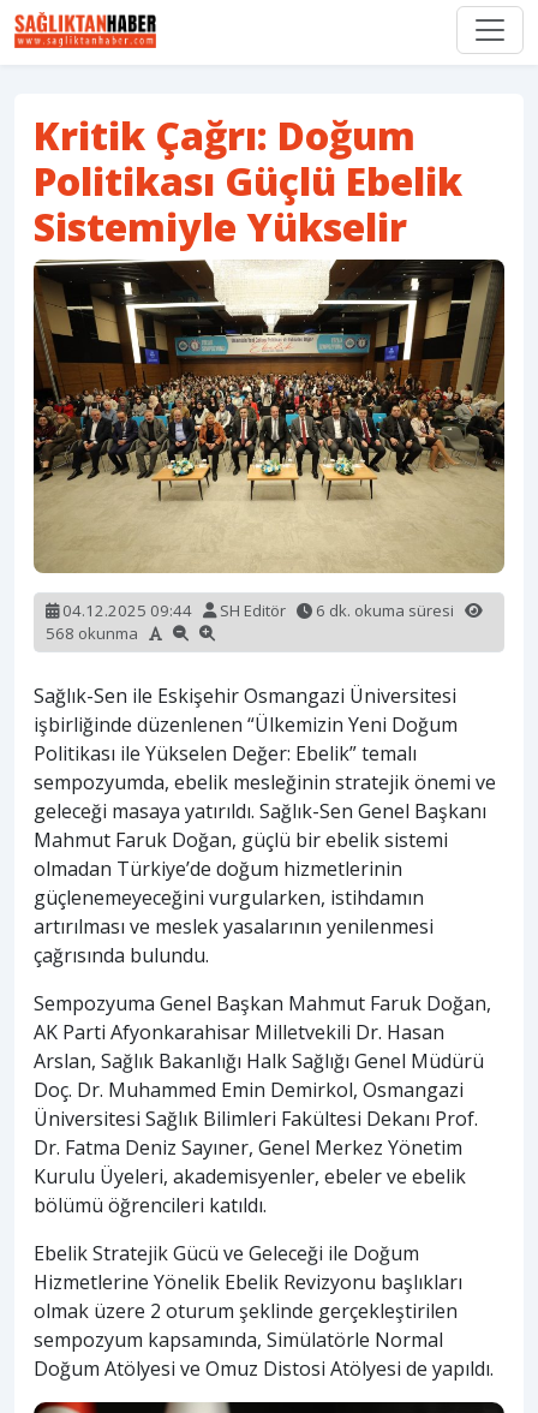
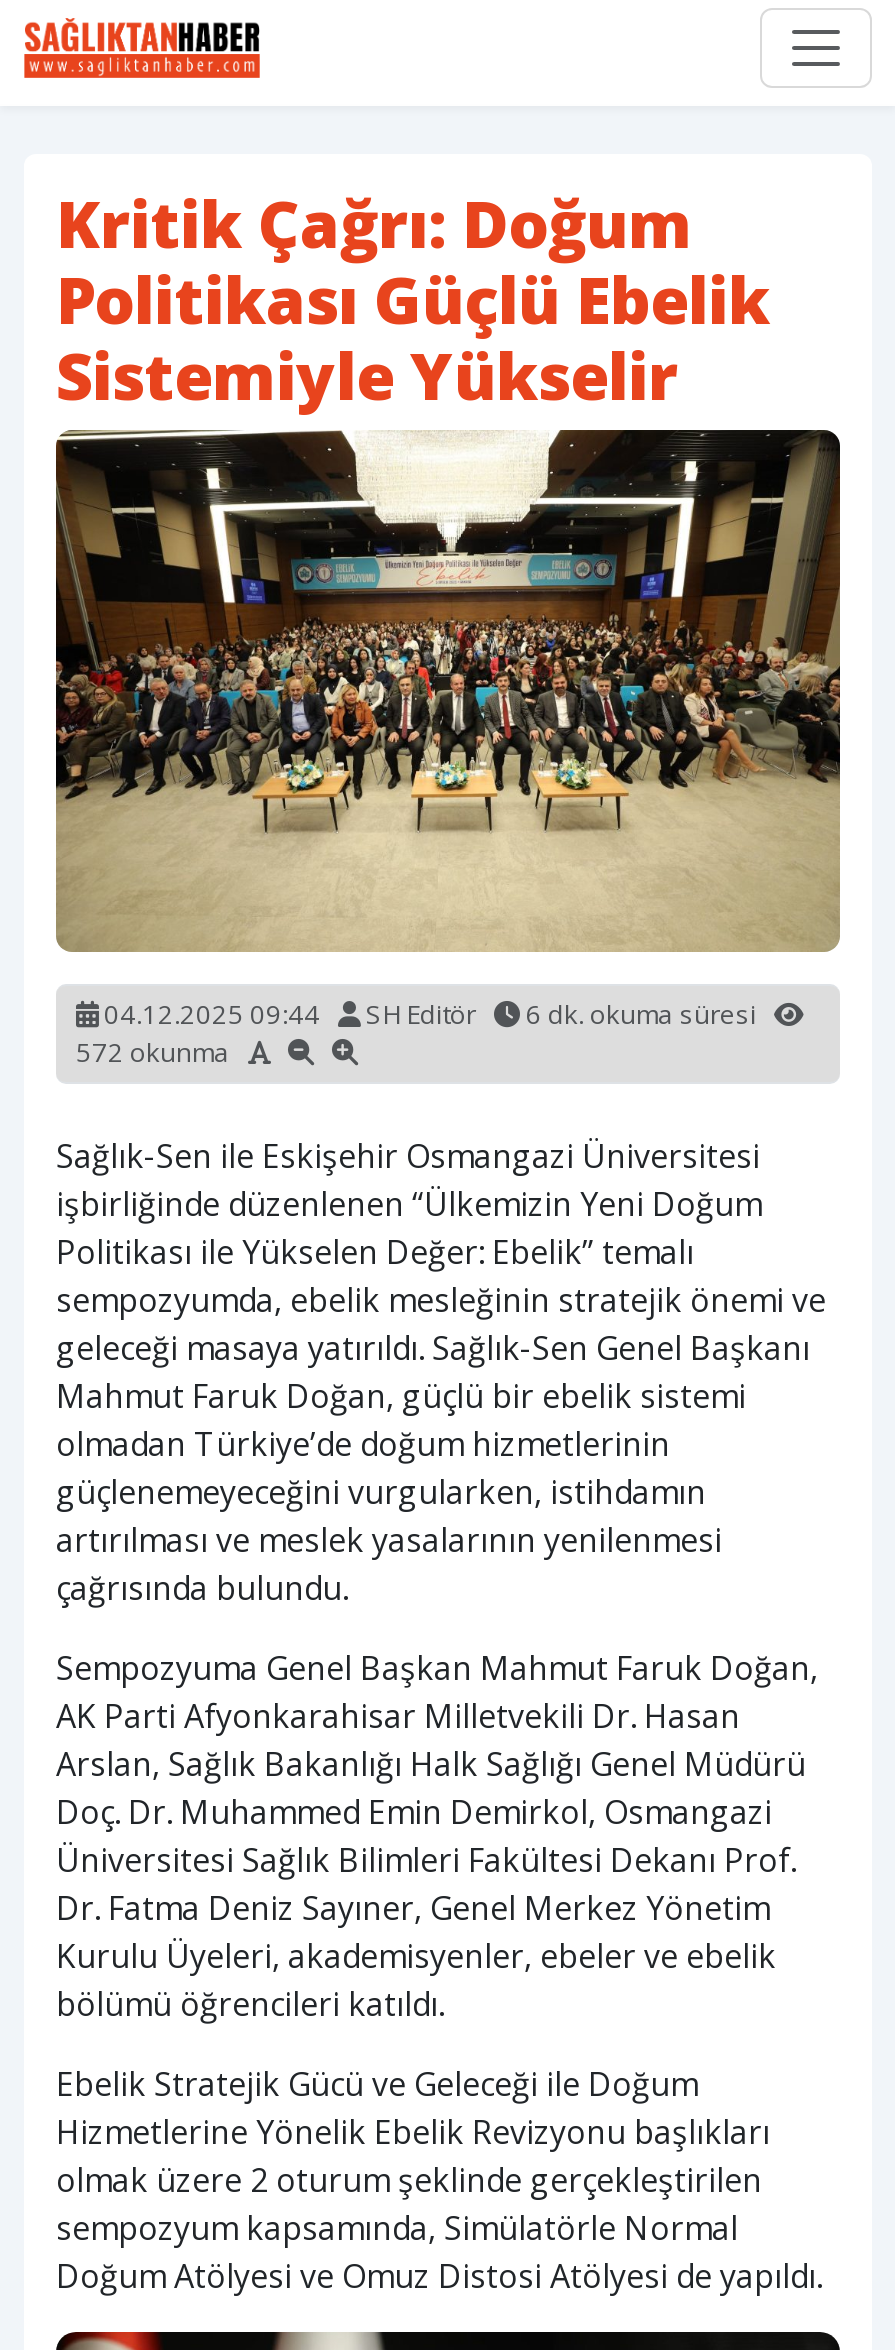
[46,623,149,644] 568 okunma -> [76,1035,248,1071] 572 okunma

